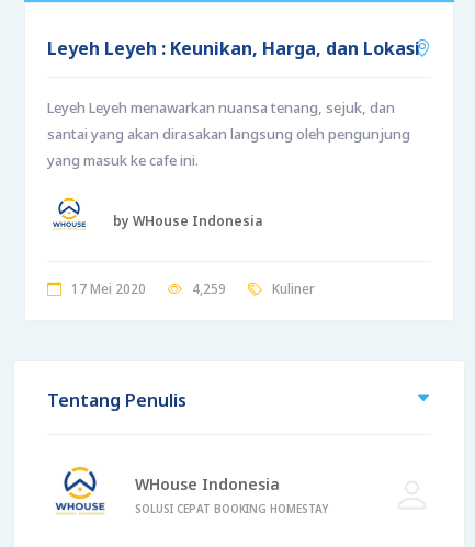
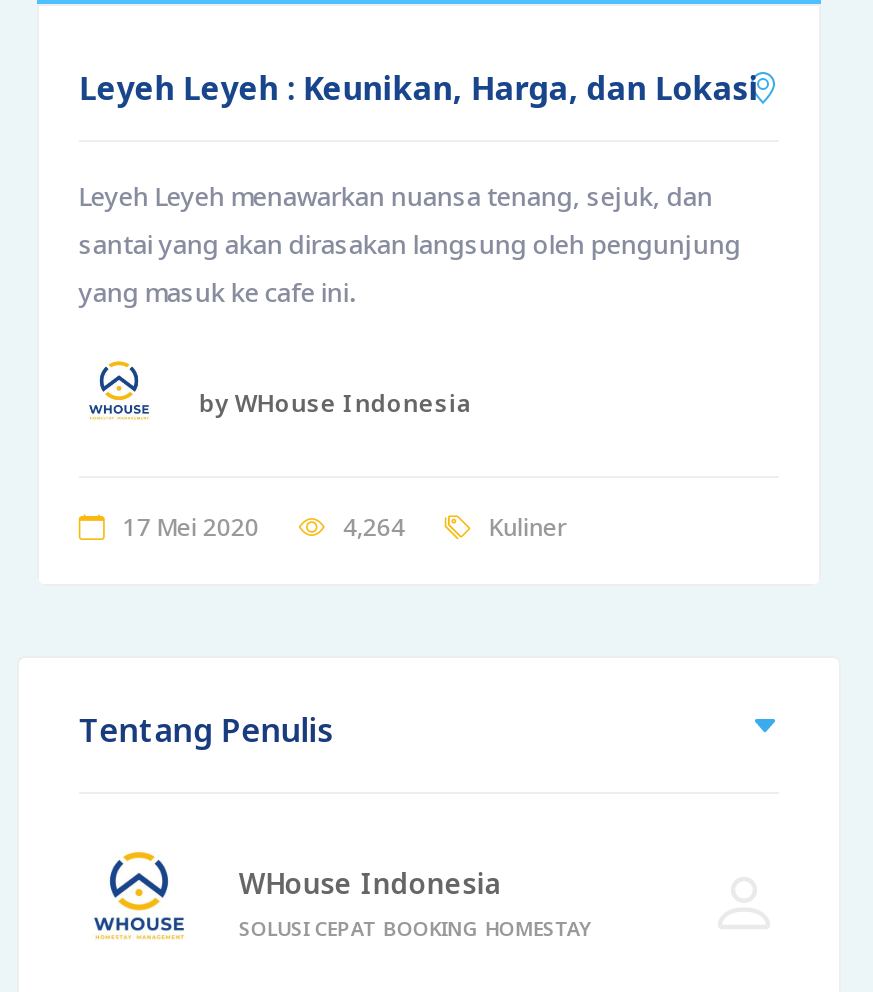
[192,280,226,298] 4,259 -> [343,510,405,544] 4,264

